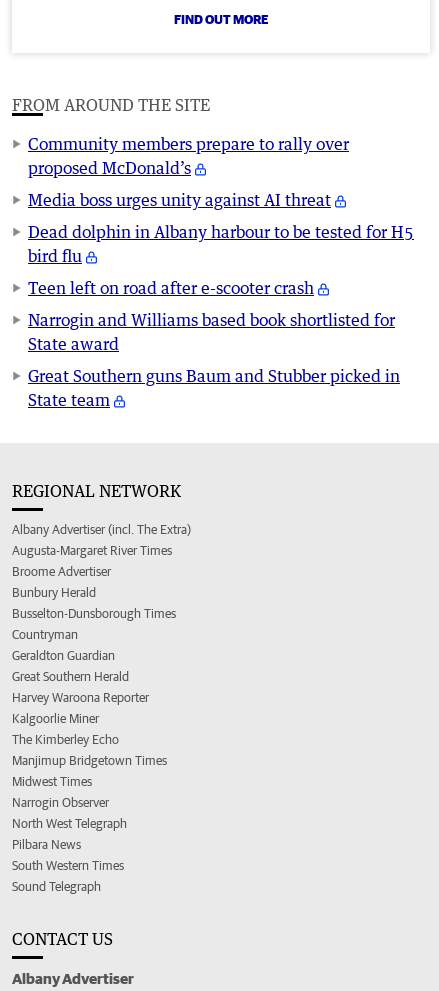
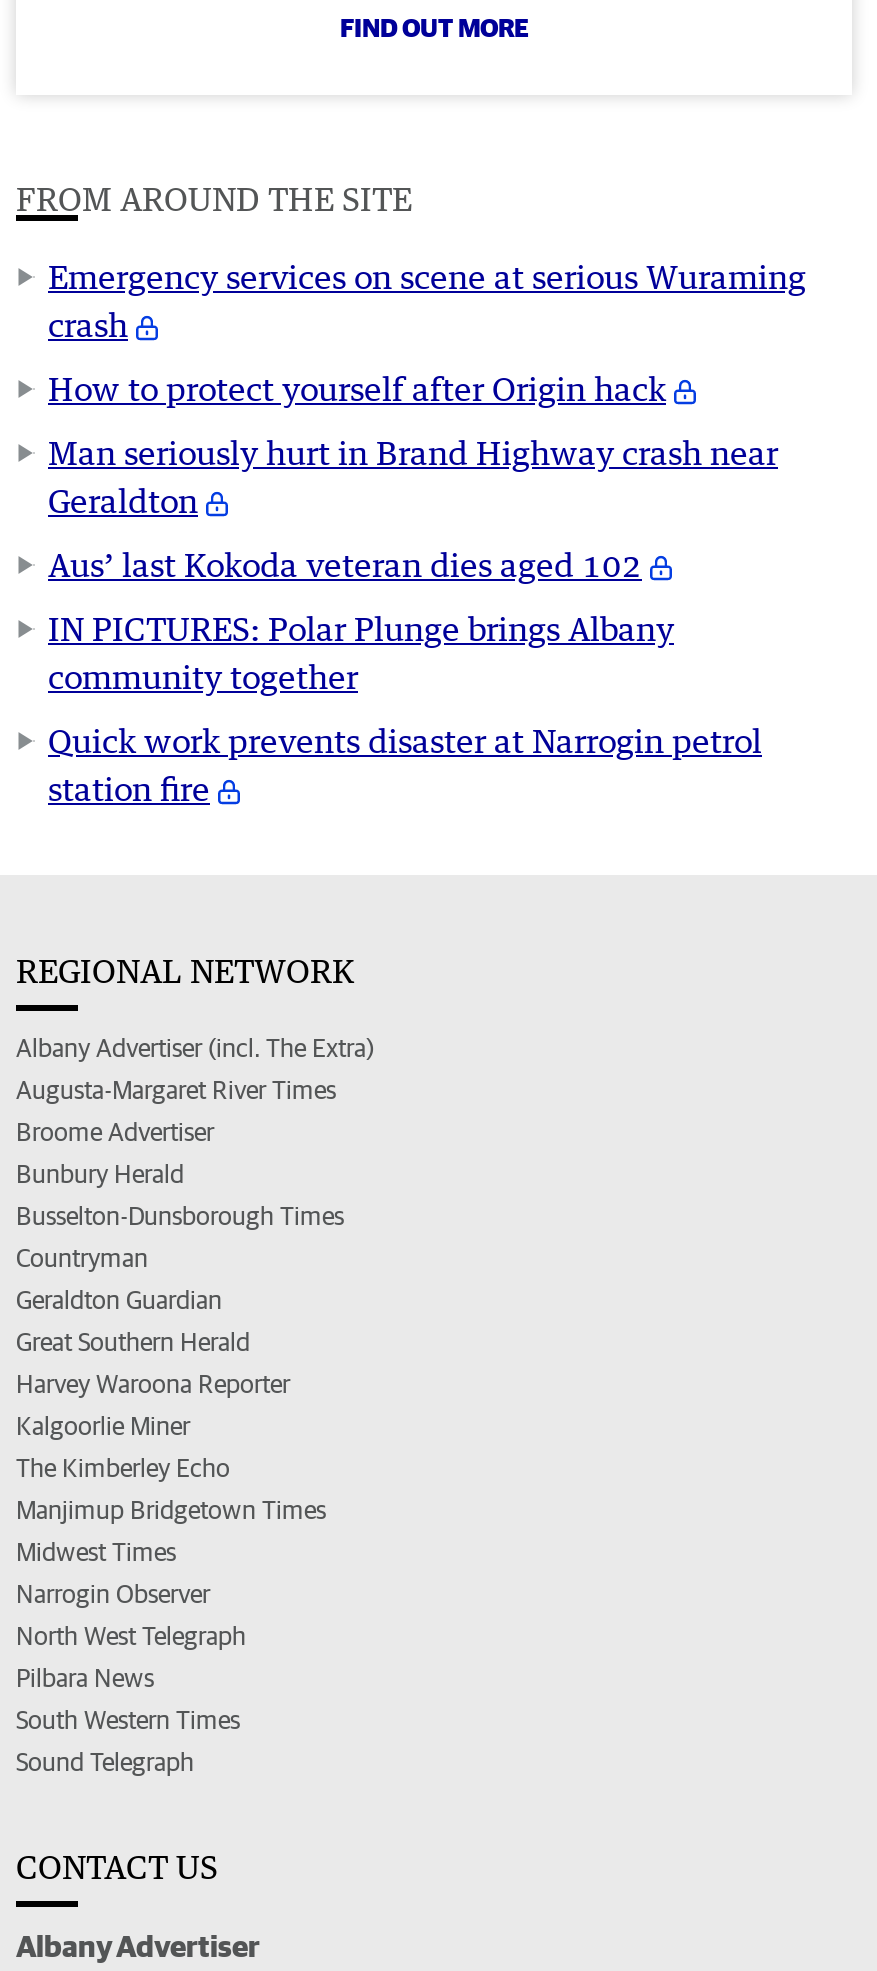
[28,134,349,178] Community members prepare to rally over | proposed McDonald’s -> [48,257,806,345] Emergency services on scene at serious Wuraming | crash
[28,190,331,210] Media boss urges unity against AI threat -> [48,369,666,409] How to protect yourself after Origin hack
[28,222,414,266] Dead dolphin in Albany harbour to be tested for H5 | bird flu -> [48,433,778,521] Man seriously hurt in Brand Highway crash near | Geraldton
[28,278,314,298] Teen left on road after e-scooter crash -> [48,545,642,585] Aus’ last Kokoda veteran dies aged 102
[28,310,395,354] Narrogin and Williams based book shortlisted for | State award -> [48,609,674,697] IN PICTURES: Polar Plunge brings Albany | community together
[28,366,400,410] Great Southern guns Baum and Stubber picked in | State team -> [48,721,762,809] Quick work prevents disaster at Narrogin petrol | station fire

